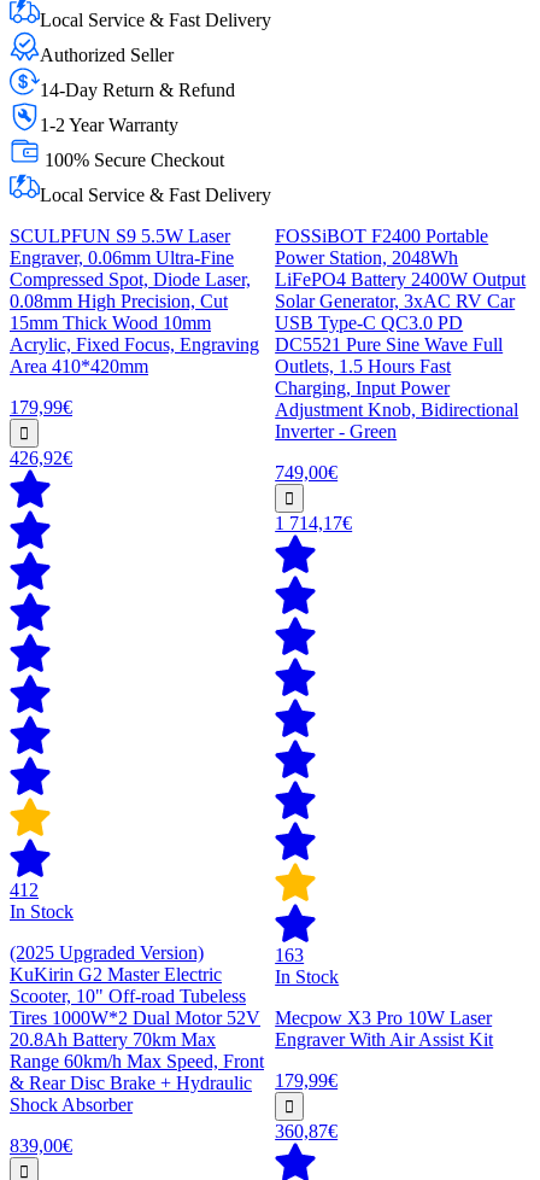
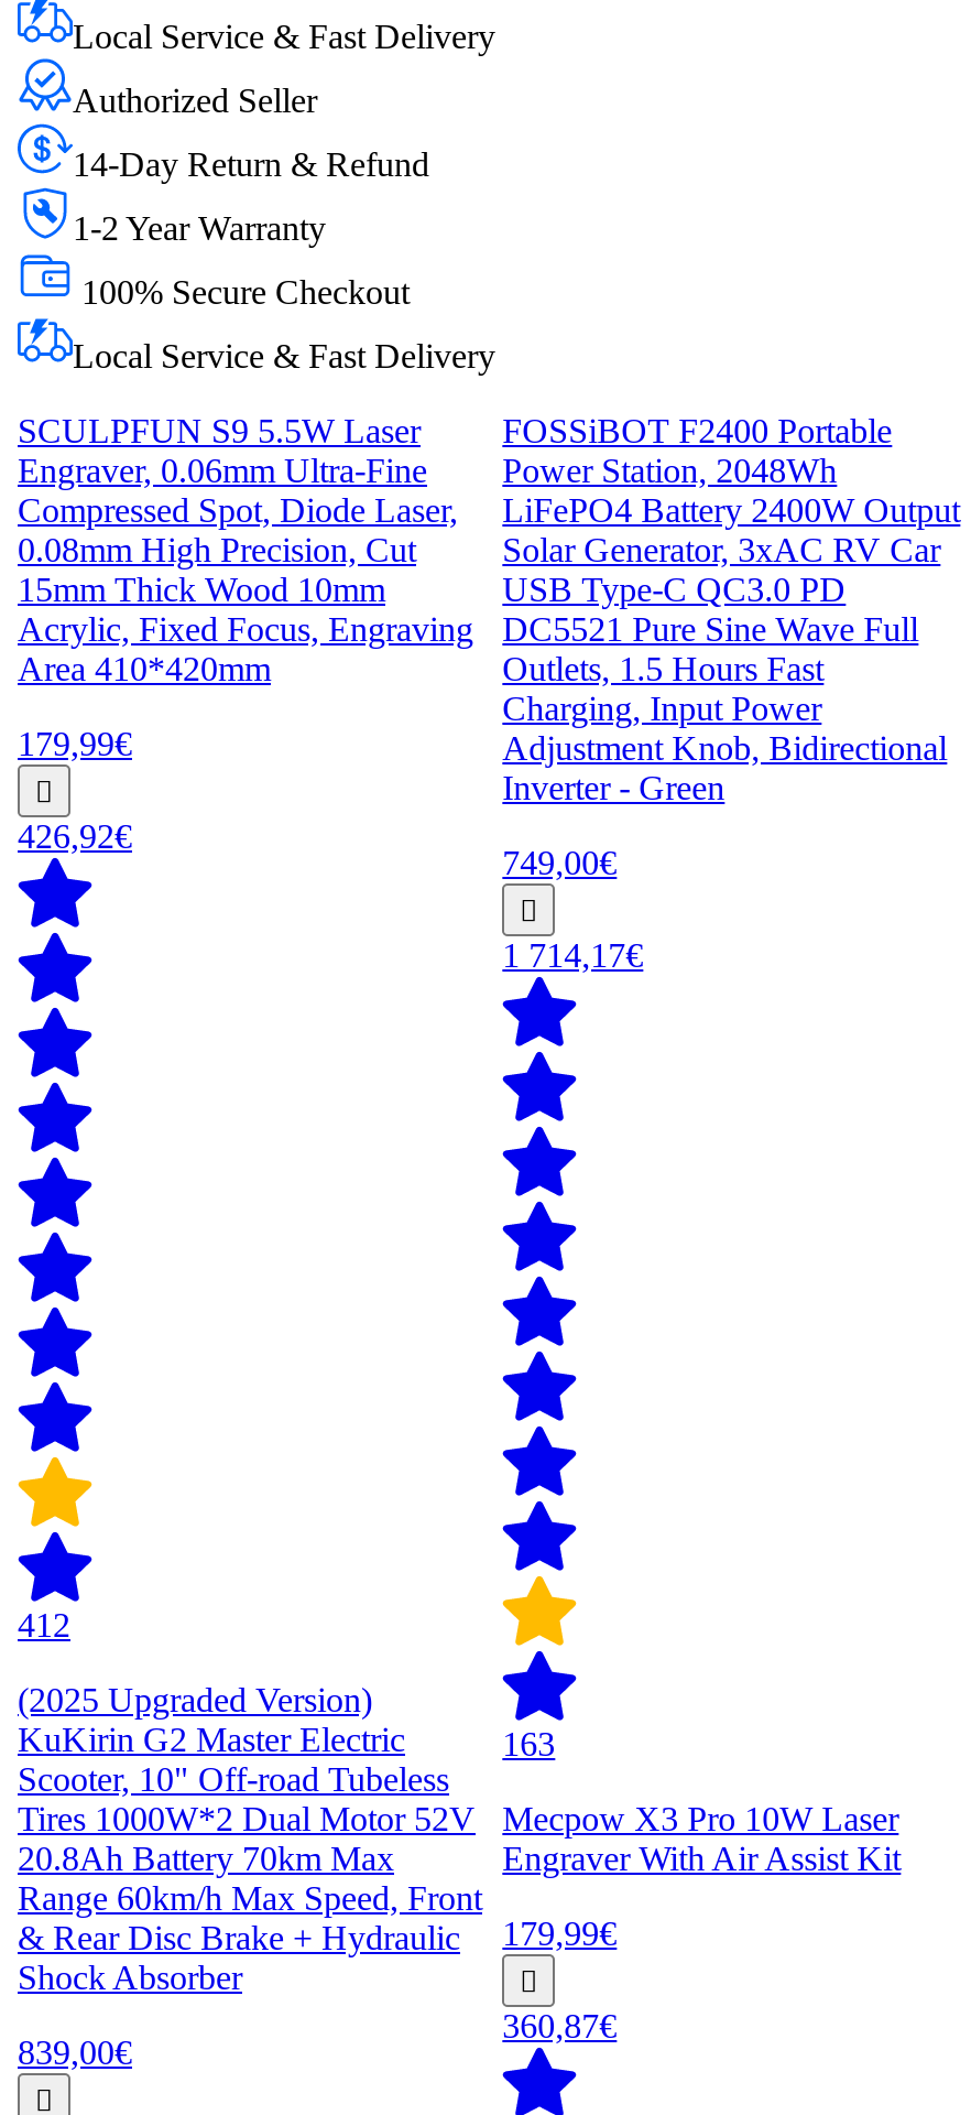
[10,901,74,922] In Stock -> none
[275,966,339,987] In Stock -> none

